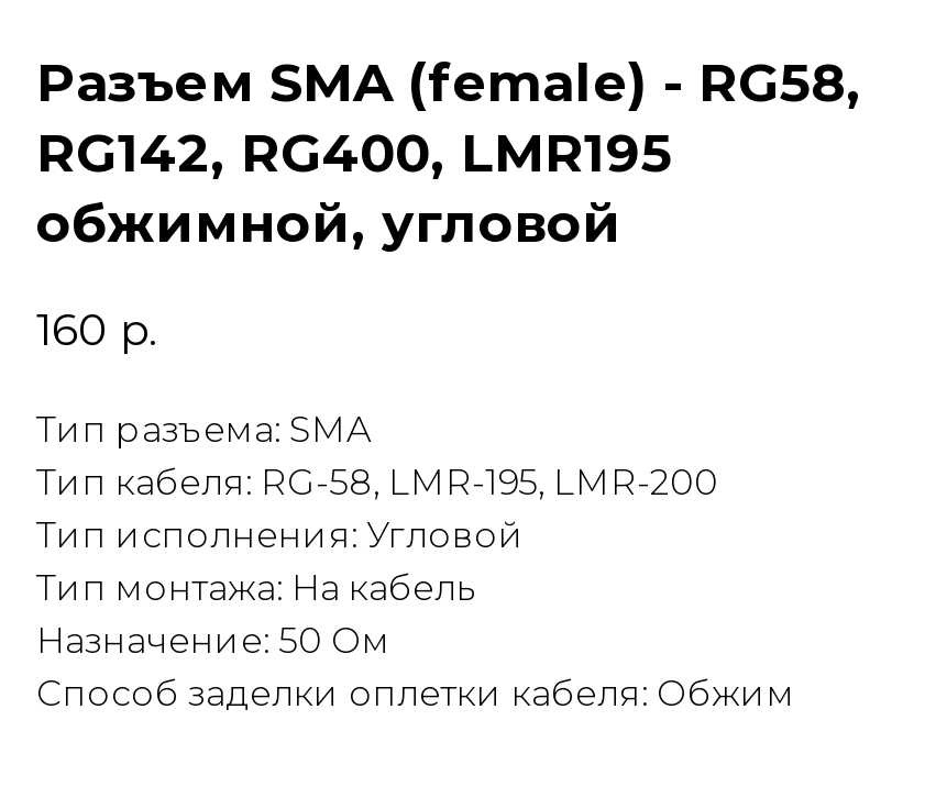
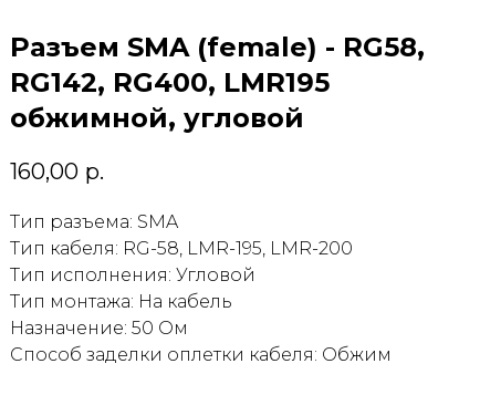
[36,304,157,357] 160 р. -> [10,158,104,185] 160,00 р.

